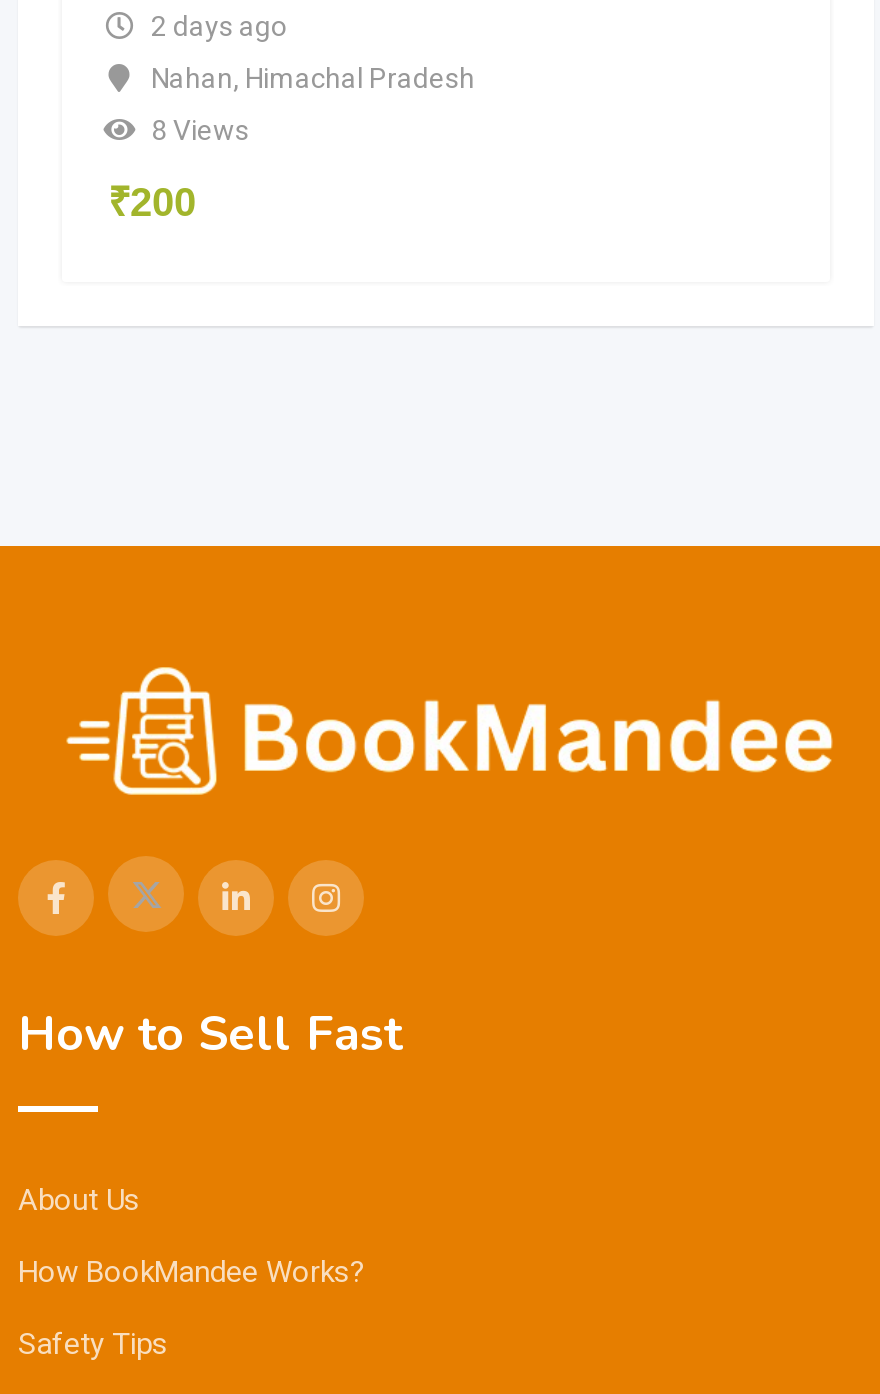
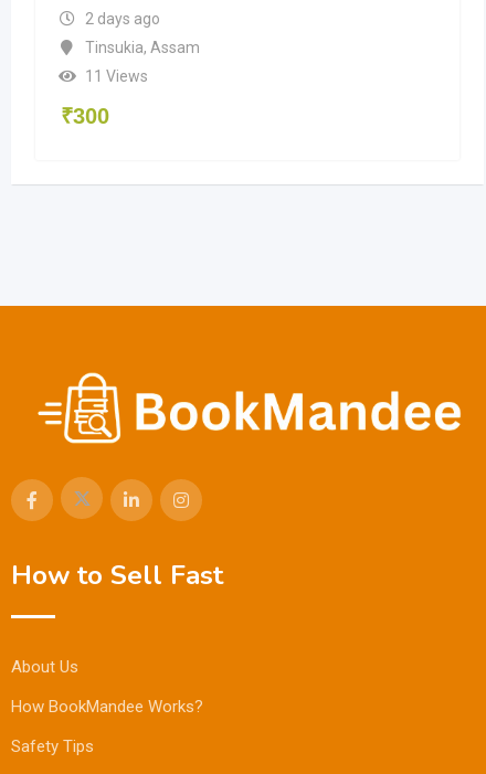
[151,62,475,94] Nahan, Himachal Pradesh -> [84,38,199,56] Tinsukia, Assam
[151,114,249,146] 8 Views -> [84,67,147,85] 11 Views
[108,180,196,224] ₹200 -> [61,104,109,128] ₹300

